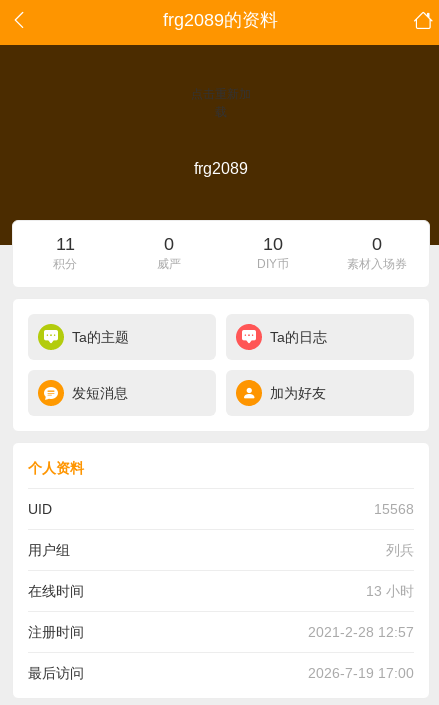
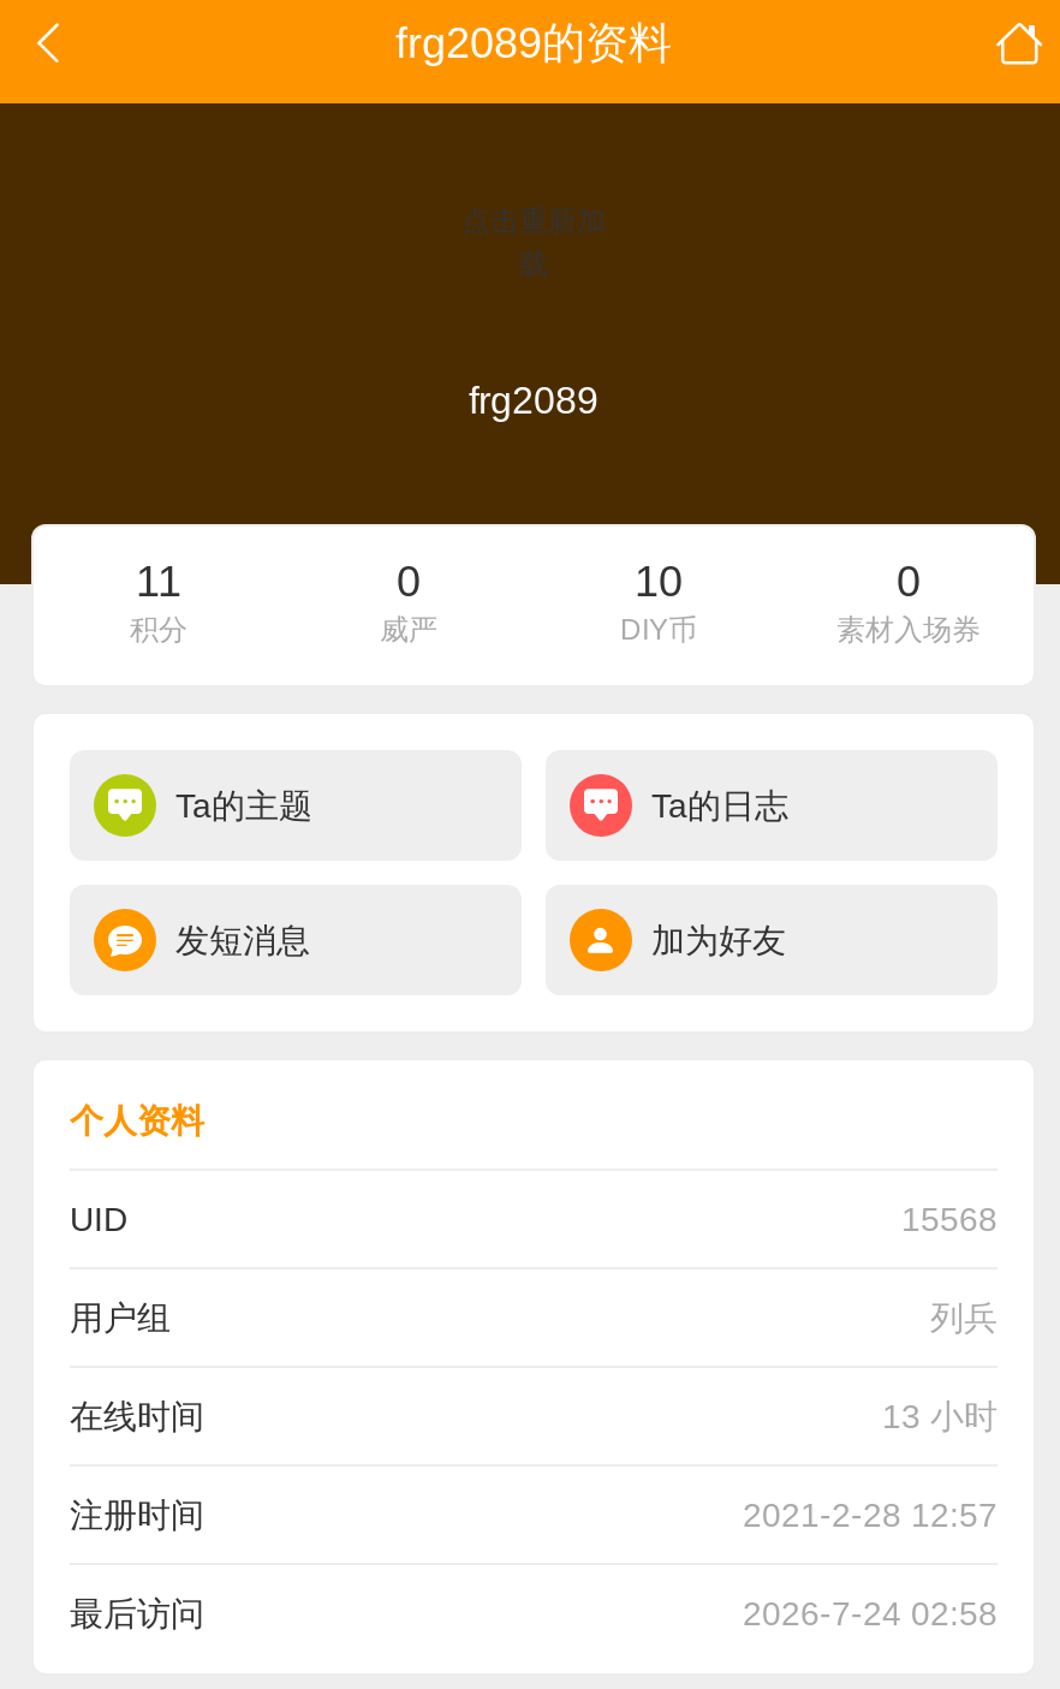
[308,665,414,681] 2026-7-19 17:00 -> [743,1594,998,1632] 2026-7-24 02:58

